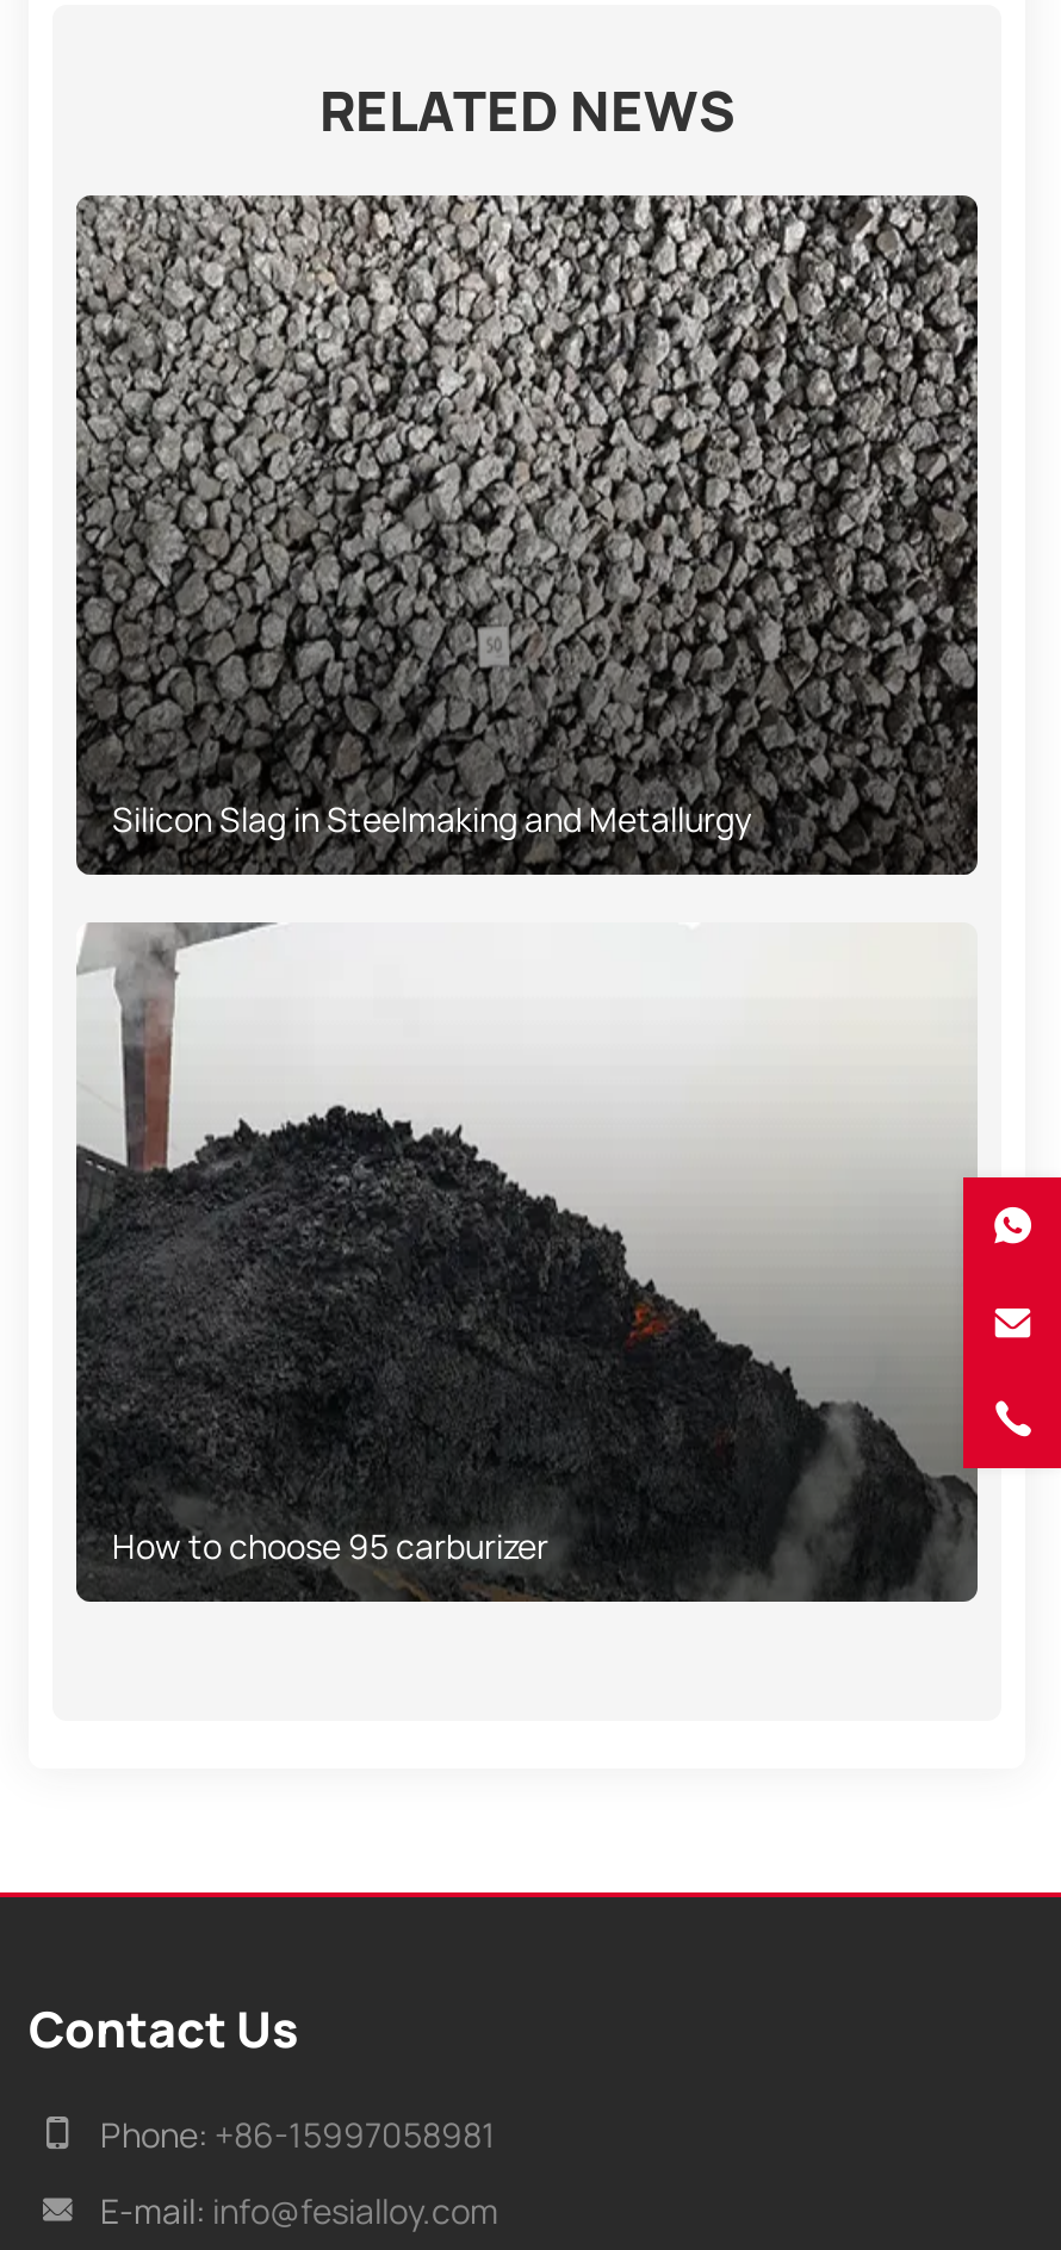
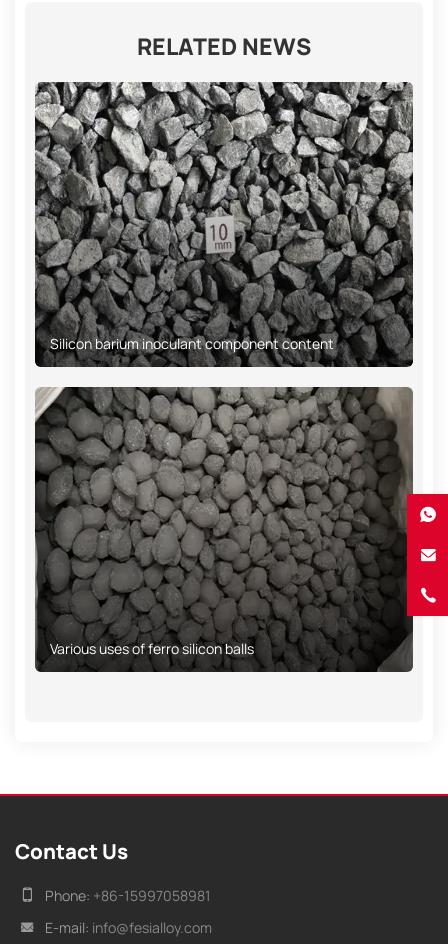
[76,193,978,875] [image] | Silicon Slag in Steelmaking and Metallurgy -> [35,82,413,367] [image] | Silicon barium inoculant component content
[76,922,978,1602] [image] | How to choose 95 carburizer -> [34,386,414,671] [image] | Various uses of ferro silicon balls

